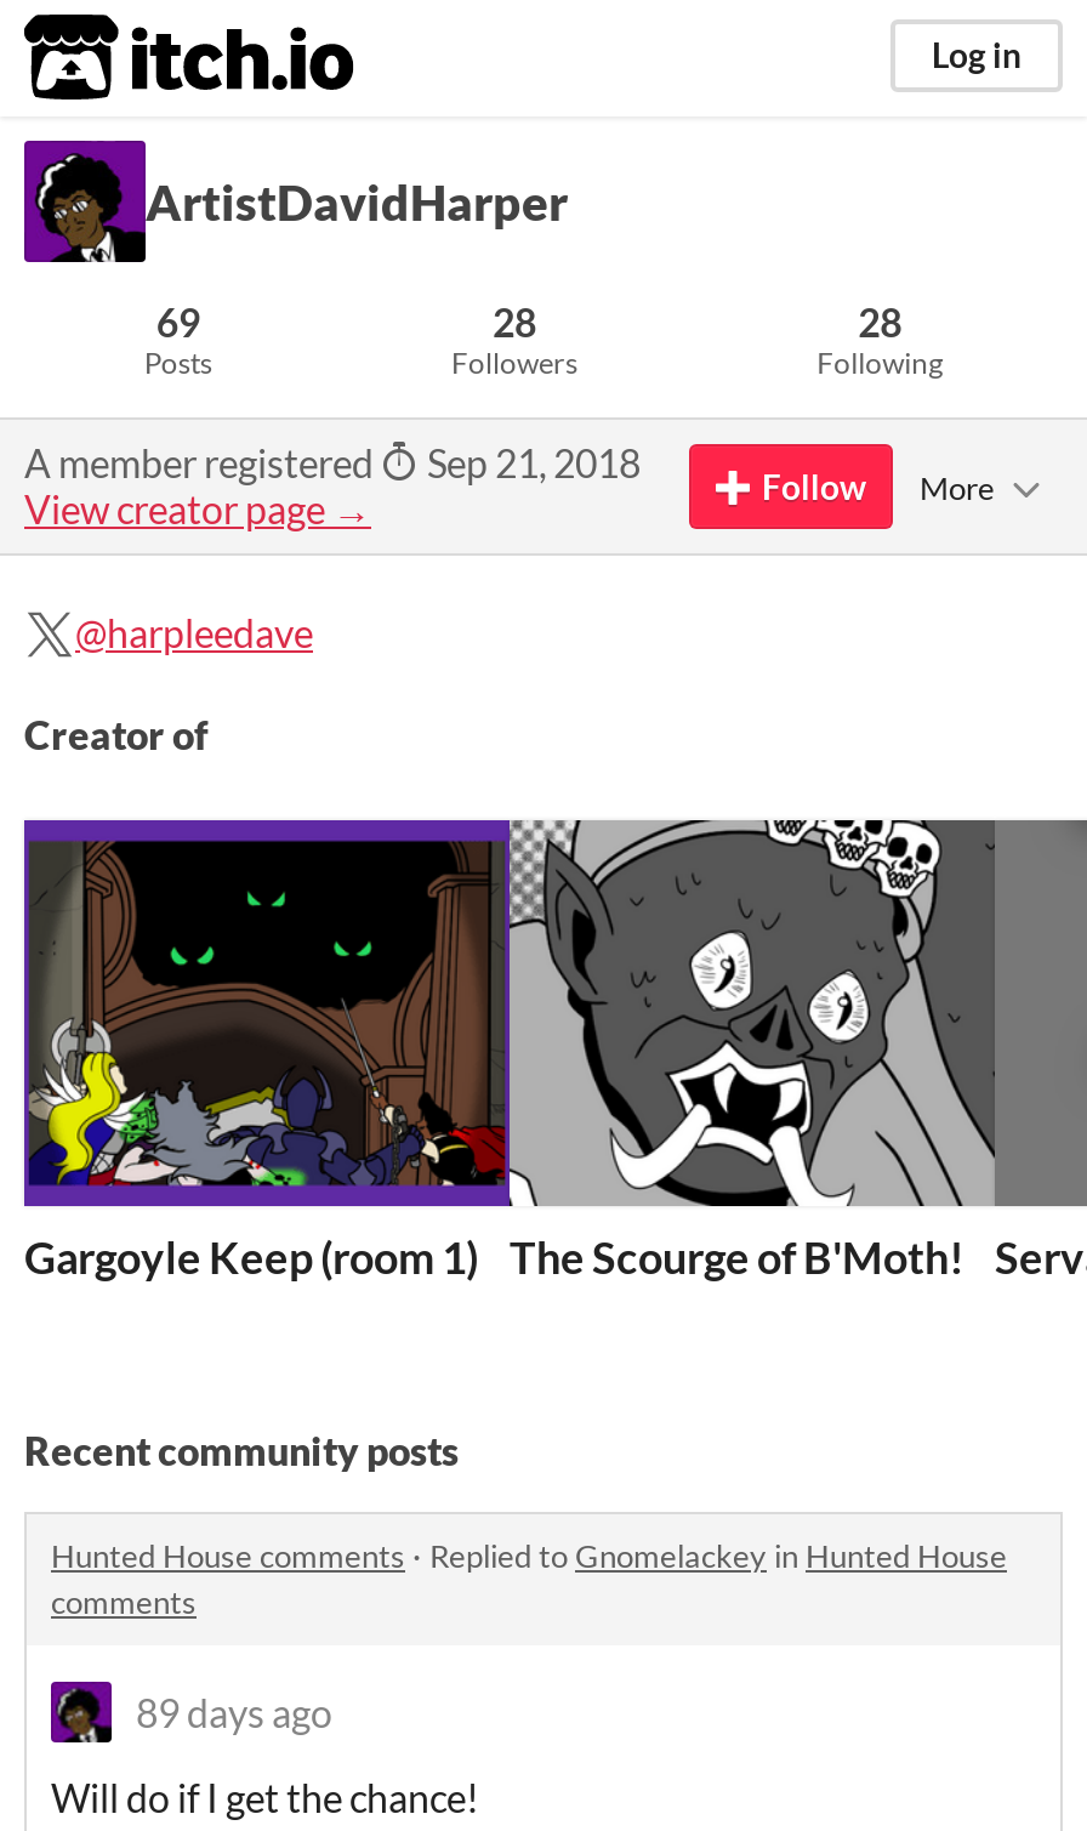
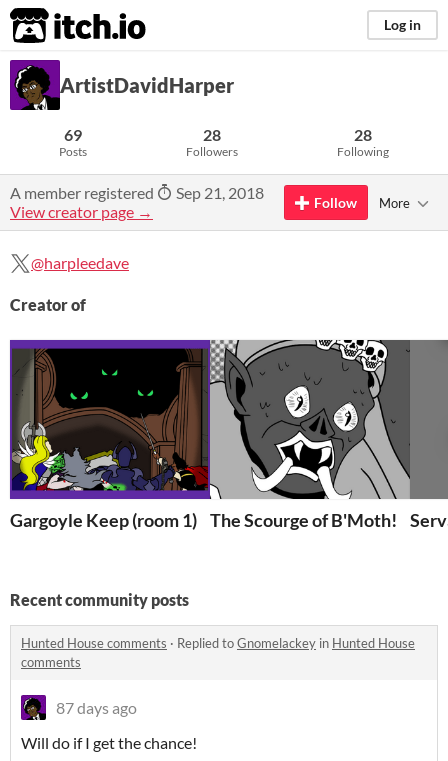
[136,1690,332,1736] 89 days ago -> [56,698,137,717] 87 days ago

